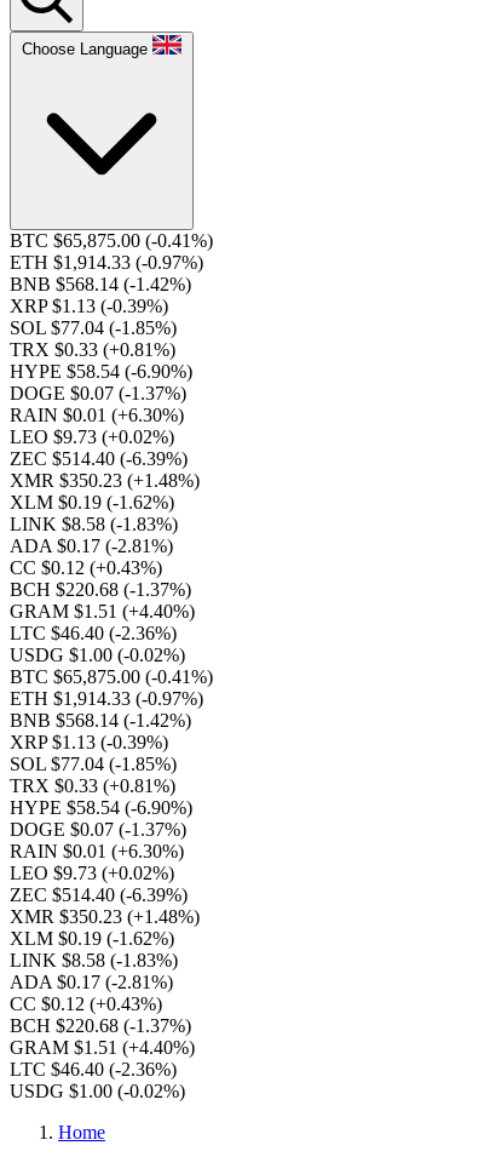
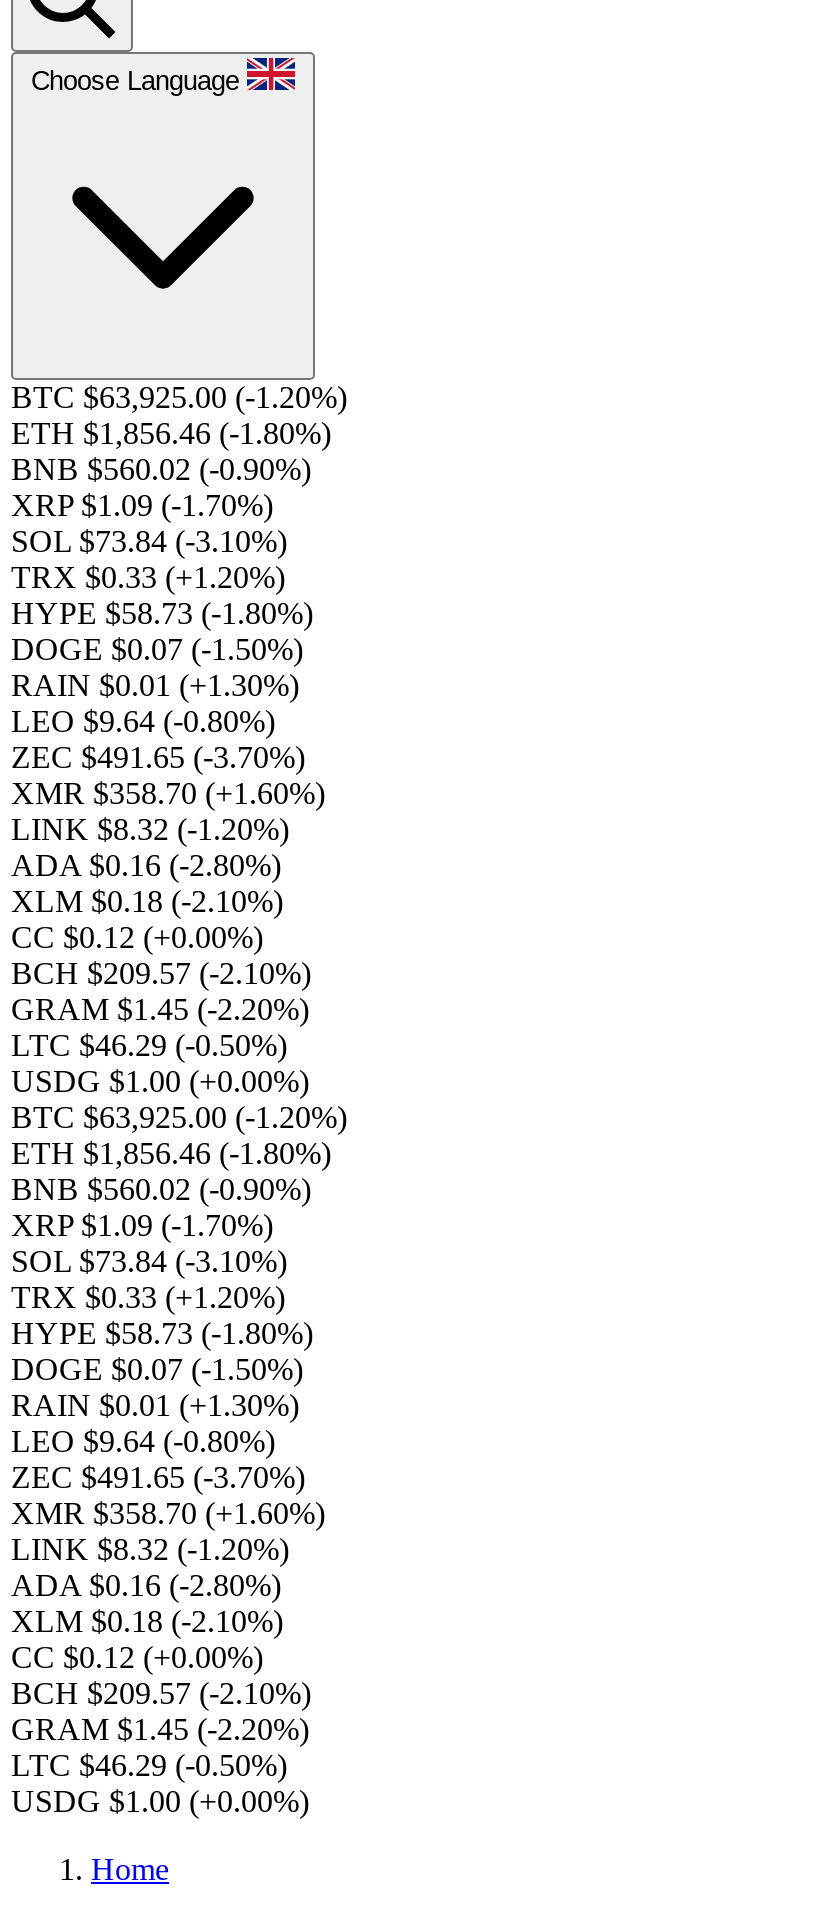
[10,230,213,1101] BTC $65,875.00(-0.41%) | ETH $1,914.33 (-0.97%) | BNB $568.14 (-1.42%) | XRP $1.13 (-0.39%) | SOL $77.04(-1.85%) | TRX $0.33 (+0.81%) | HYPE $58.54 (-6.90%) | DOGE $0.07 (-1.37%) | RAIN $0.01 (+6.30%) | LEO $9.73 (+0.02%) | ZEC $514.40 (-6.39%) | XMR $350.23(+1.48%) | XLM $0.19 (-1.62%) | LINK $8.58 (-1.83%) | ADA $0.17 (-2.81%) | CC $0.12 (+0.43%) | BCH $220.68 (-1.37%) | GRAM $1.51 (+4.40%) | LTC $46.40 (-2.36%) | USDG $1.00(-0.02%) | BTC $65,875.00 (-0.41%) | ETH $1,914.33 (-0.97%) | BNB $568.14 (-1.42%) | XRP $1.13 (-0.39%) | SOL $77.04(-1.85%) | TRX $0.33 (+0.81%) | HYPE $58.54 (-6.90%) | DOGE $0.07 (-1.37%) | RAIN $0.01 (+6.30%) | LEO $9.73 (+0.02%) | ZEC $514.40 (-6.39%) | XMR $350.23(+1.48%) | XLM $0.19 (-1.62%) | LINK $8.58 (-1.83%) | ADA $0.17 (-2.81%) | CC $0.12 (+0.43%) | BCH $220.68 (-1.37%) | GRAM $1.51 (+4.40%) | LTC $46.40 (-2.36%) | USDG $1.00(-0.02%) -> [11,380,347,1818] BTC $63,925.00(-1.20%) | ETH $1,856.46 (-1.80%) | BNB $560.02 (-0.90%) | XRP $1.09 (-1.70%) | SOL $73.84(-3.10%) | TRX $0.33 (+1.20%) | HYPE $58.73 (-1.80%) | DOGE $0.07 (-1.50%) | RAIN $0.01 (+1.30%) | LEO $9.64 (-0.80%) | ZEC $491.65 (-3.70%) | XMR $358.70(+1.60%) | LINK $8.32 (-1.20%) | ADA $0.16 (-2.80%) | XLM $0.18 (-2.10%) | CC $0.12 (+0.00%) | BCH $209.57 (-2.10%) | GRAM $1.45 (-2.20%) | LTC $46.29 (-0.50%) | USDG $1.00(+0.00%) | BTC $63,925.00 (-1.20%) | ETH $1,856.46 (-1.80%) | BNB $560.02 (-0.90%) | XRP $1.09 (-1.70%) | SOL $73.84(-3.10%) | TRX $0.33 (+1.20%) | HYPE $58.73 (-1.80%) | DOGE $0.07 (-1.50%) | RAIN $0.01 (+1.30%) | LEO $9.64 (-0.80%) | ZEC $491.65 (-3.70%) | XMR $358.70(+1.60%) | LINK $8.32 (-1.20%) | ADA $0.16 (-2.80%) | XLM $0.18 (-2.10%) | CC $0.12 (+0.00%) | BCH $209.57 (-2.10%) | GRAM $1.45 (-2.20%) | LTC $46.29 (-0.50%) | USDG $1.00(+0.00%)

